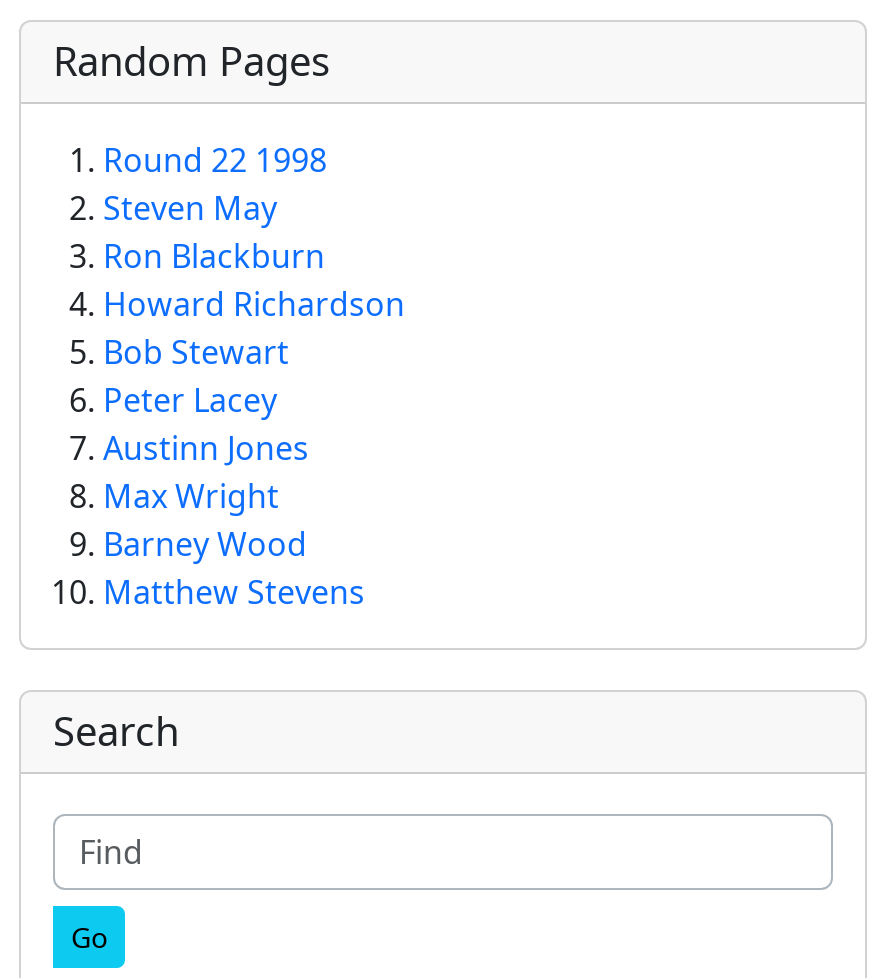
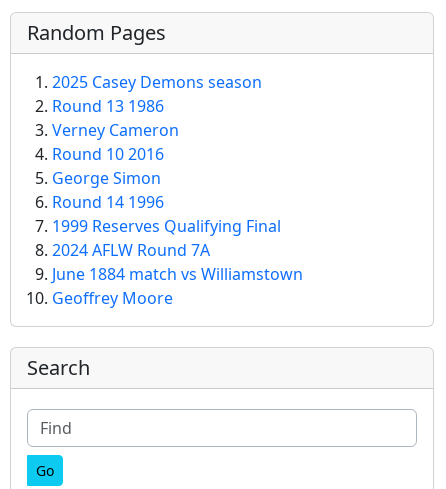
[103,139,405,615] Round 22 1998 | Steven May | Ron Blackburn | Howard Richardson | Bob Stewart | Peter Lacey | Austinn Jones | Max Wright | Barney Wood | Matthew Stevens -> [52,71,303,309] 2025 Casey Demons season | Round 13 1986 | Verney Cameron | Round 10 2016 | George Simon | Round 14 1996 | 1999 Reserves Qualifying Final | 2024 AFLW Round 7A | June 1884 match vs Williamstown | Geoffrey Moore

